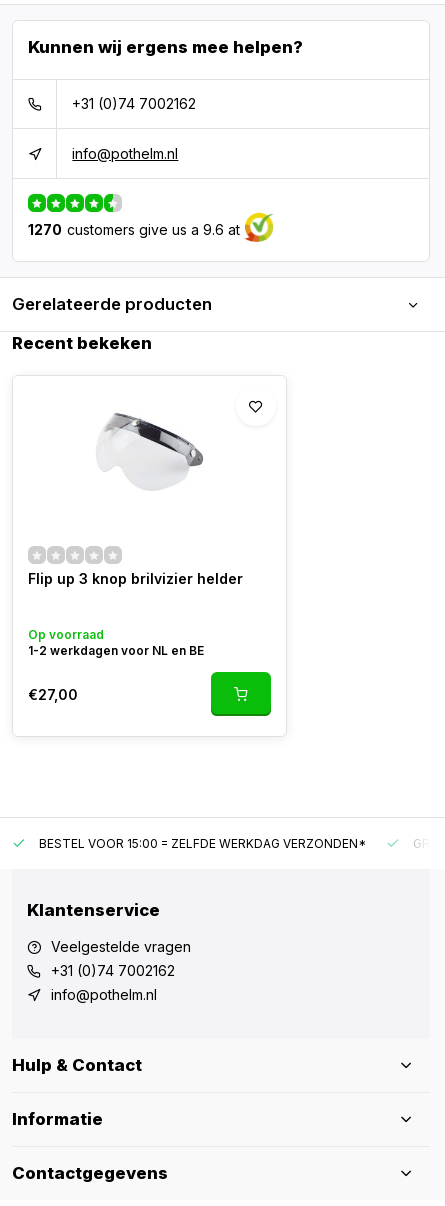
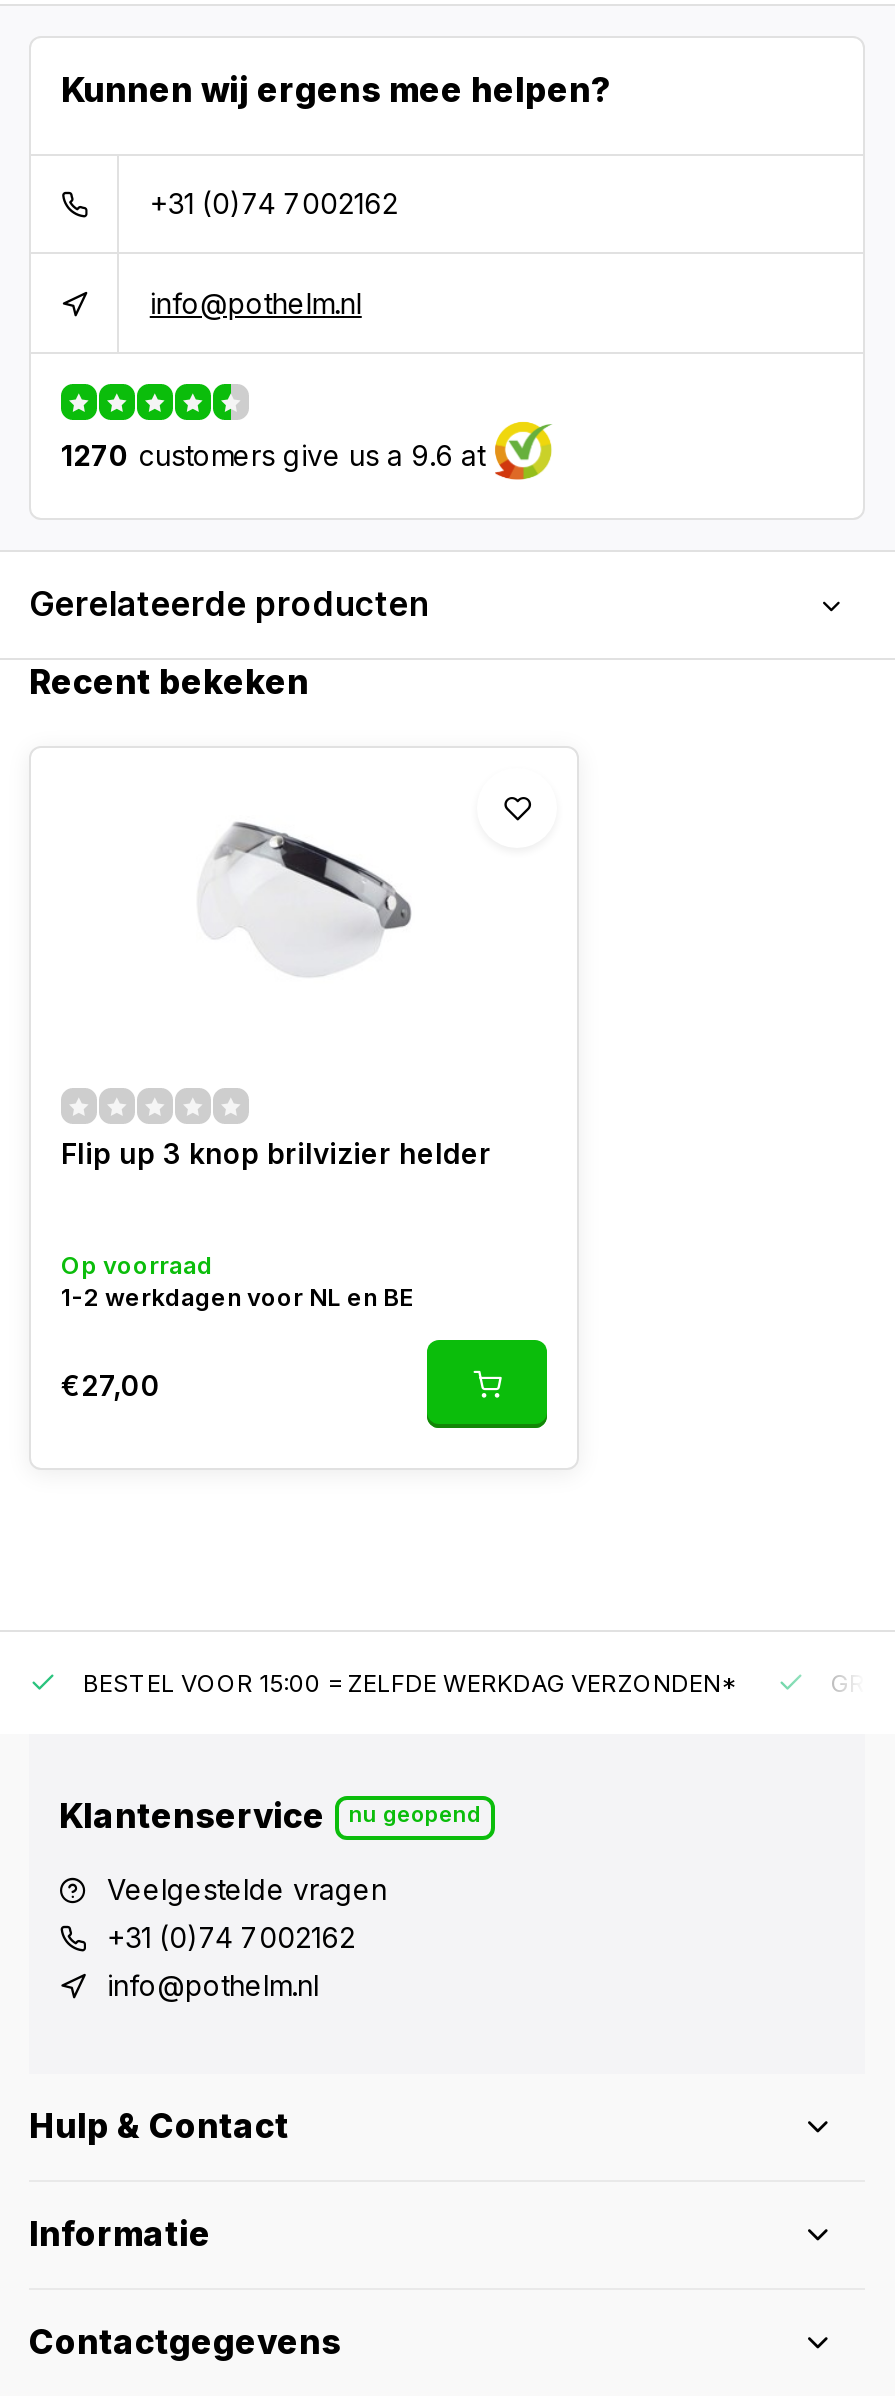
none -> [349,1799,481,1827] nu geopend

